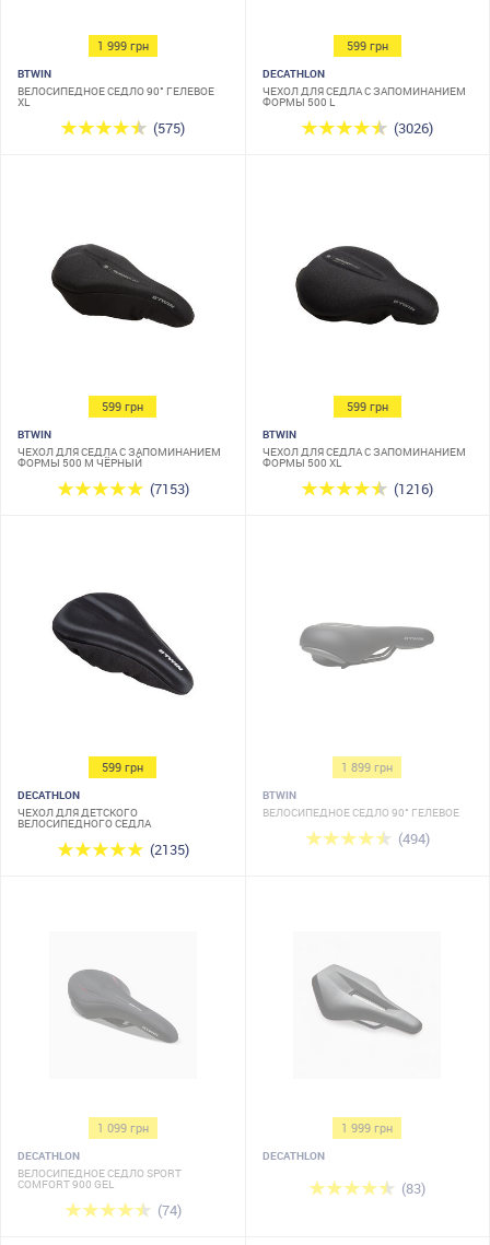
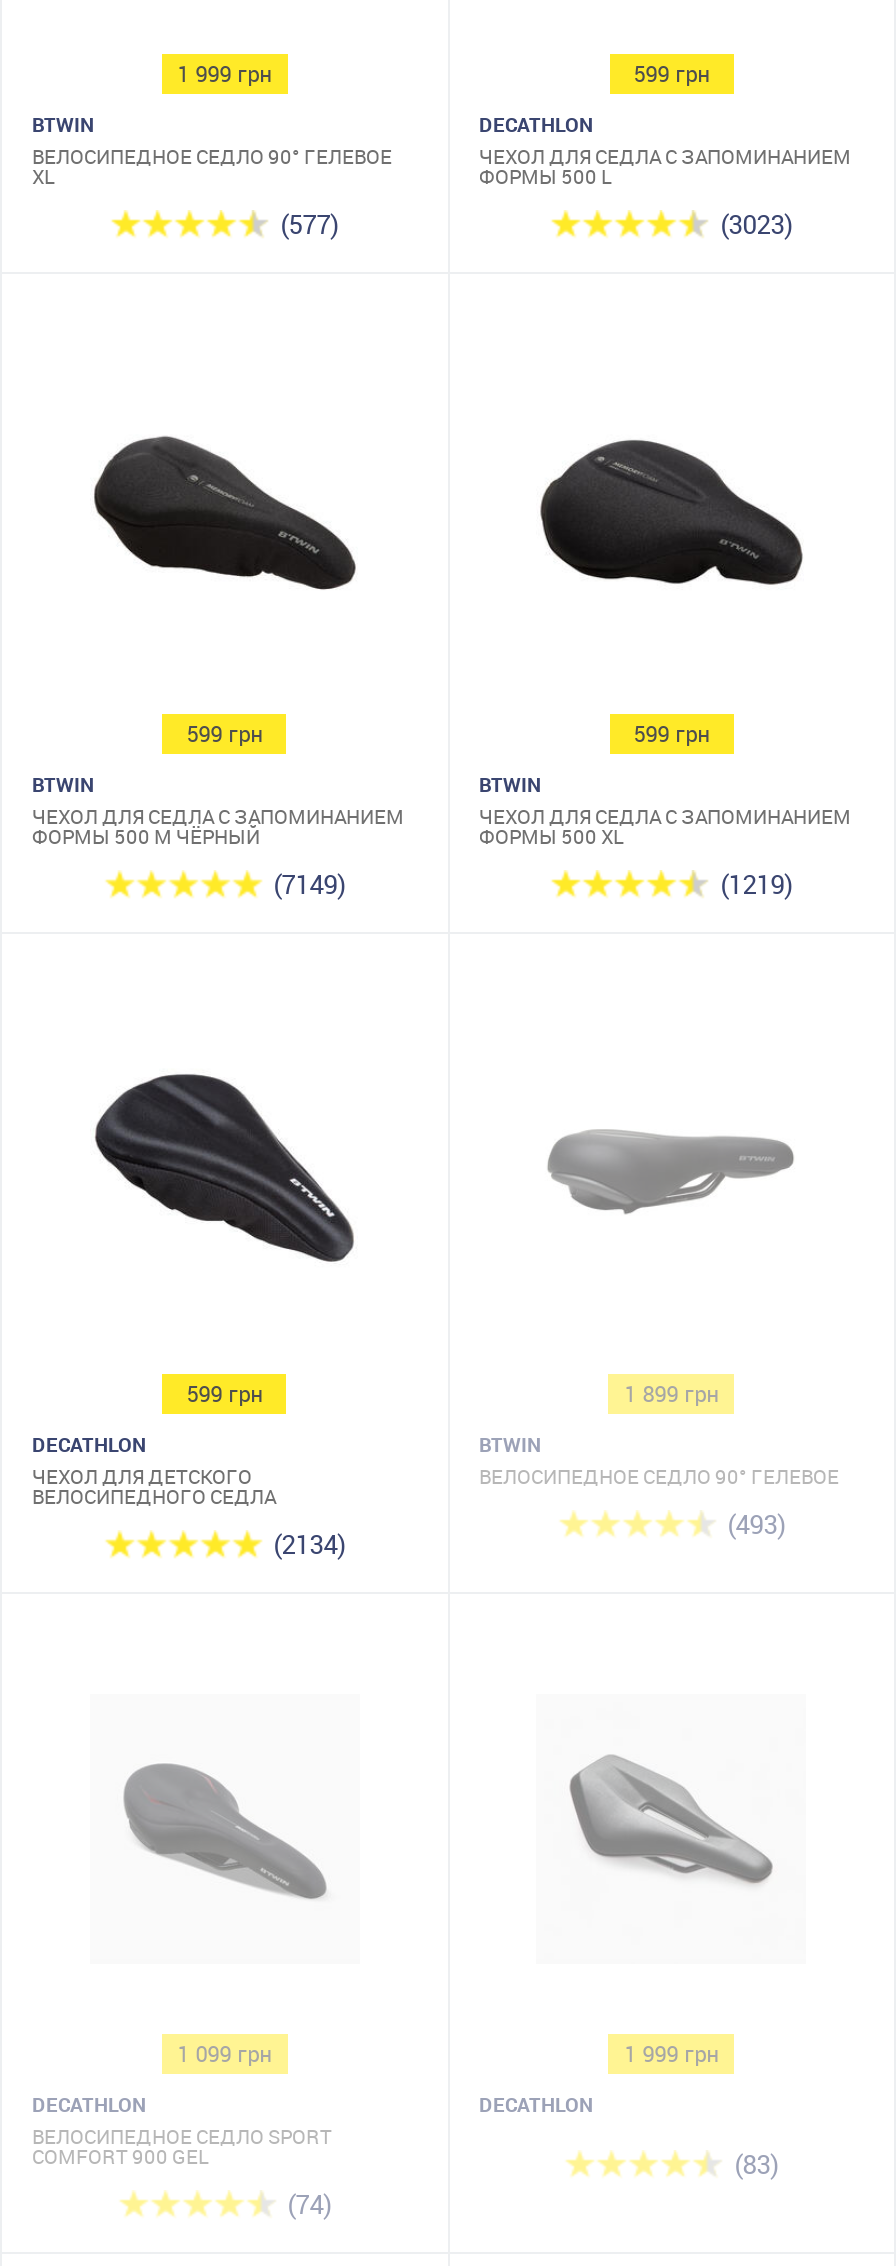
[153,118,185,138] (575) -> [280,206,338,242] (577)
[394,118,433,138] (3026) -> [720,206,792,242] (3023)
[150,479,189,498] (7153) -> [274,866,346,902] (7149)
[394,479,433,498] (1216) -> [720,866,792,902] (1219)
[398,829,430,848] (494) -> [728,1506,786,1542] (493)
[150,839,189,859] (2135) -> [274,1526,346,1562] (2134)

